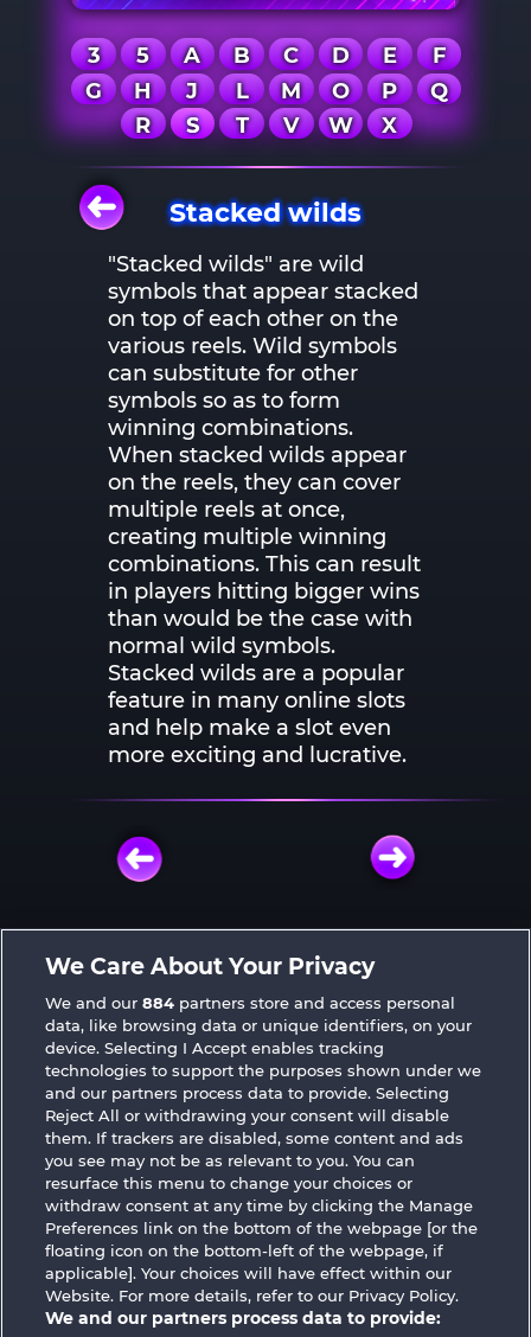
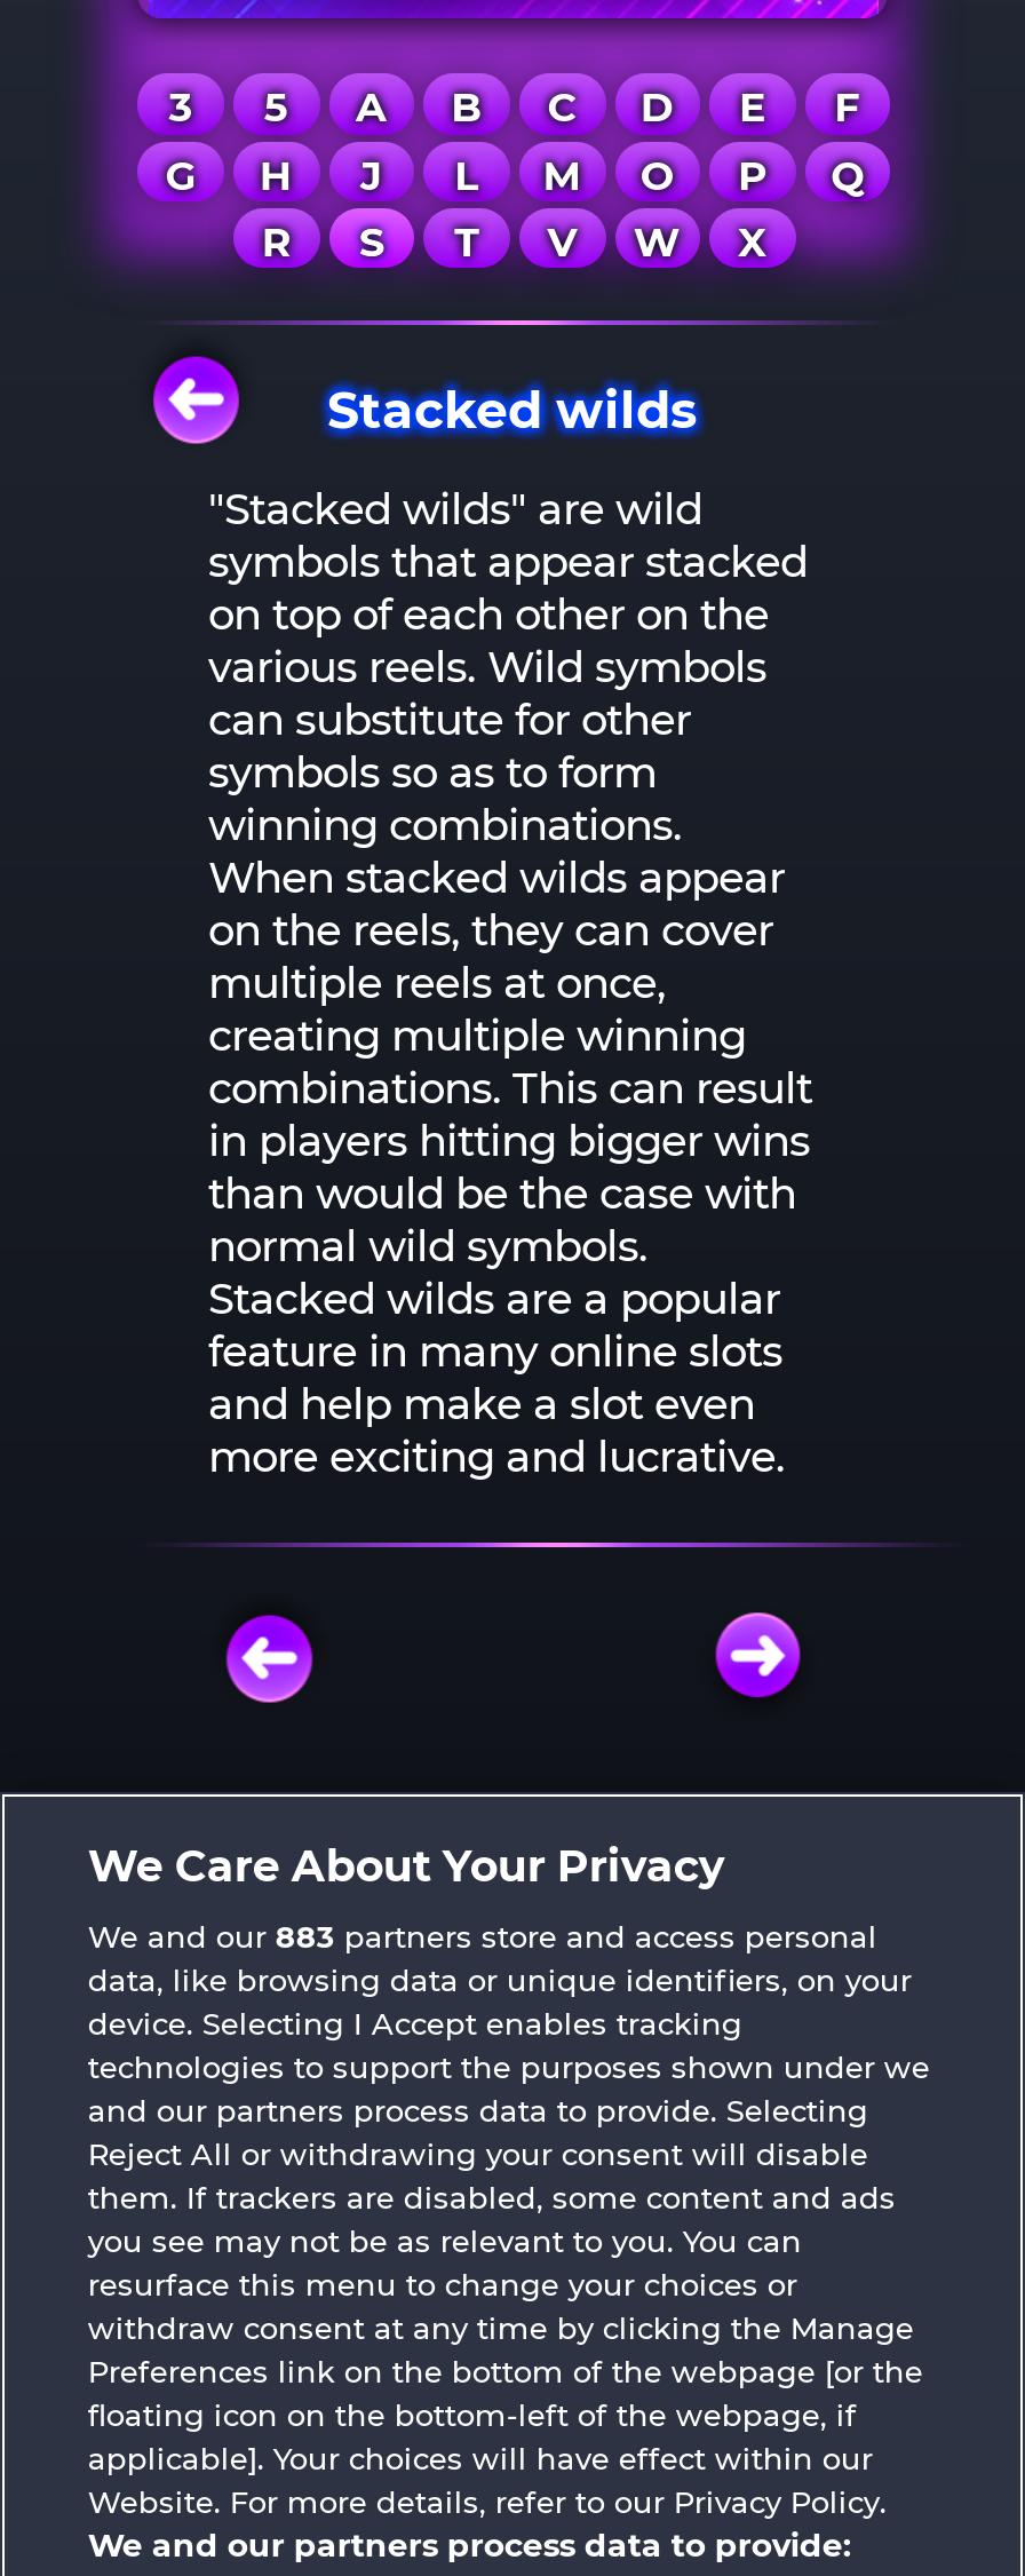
[46,993,456,1012] We and our 884 partners store and access personal -> [88,1918,877,1955] We and our 883 partners store and access personal

